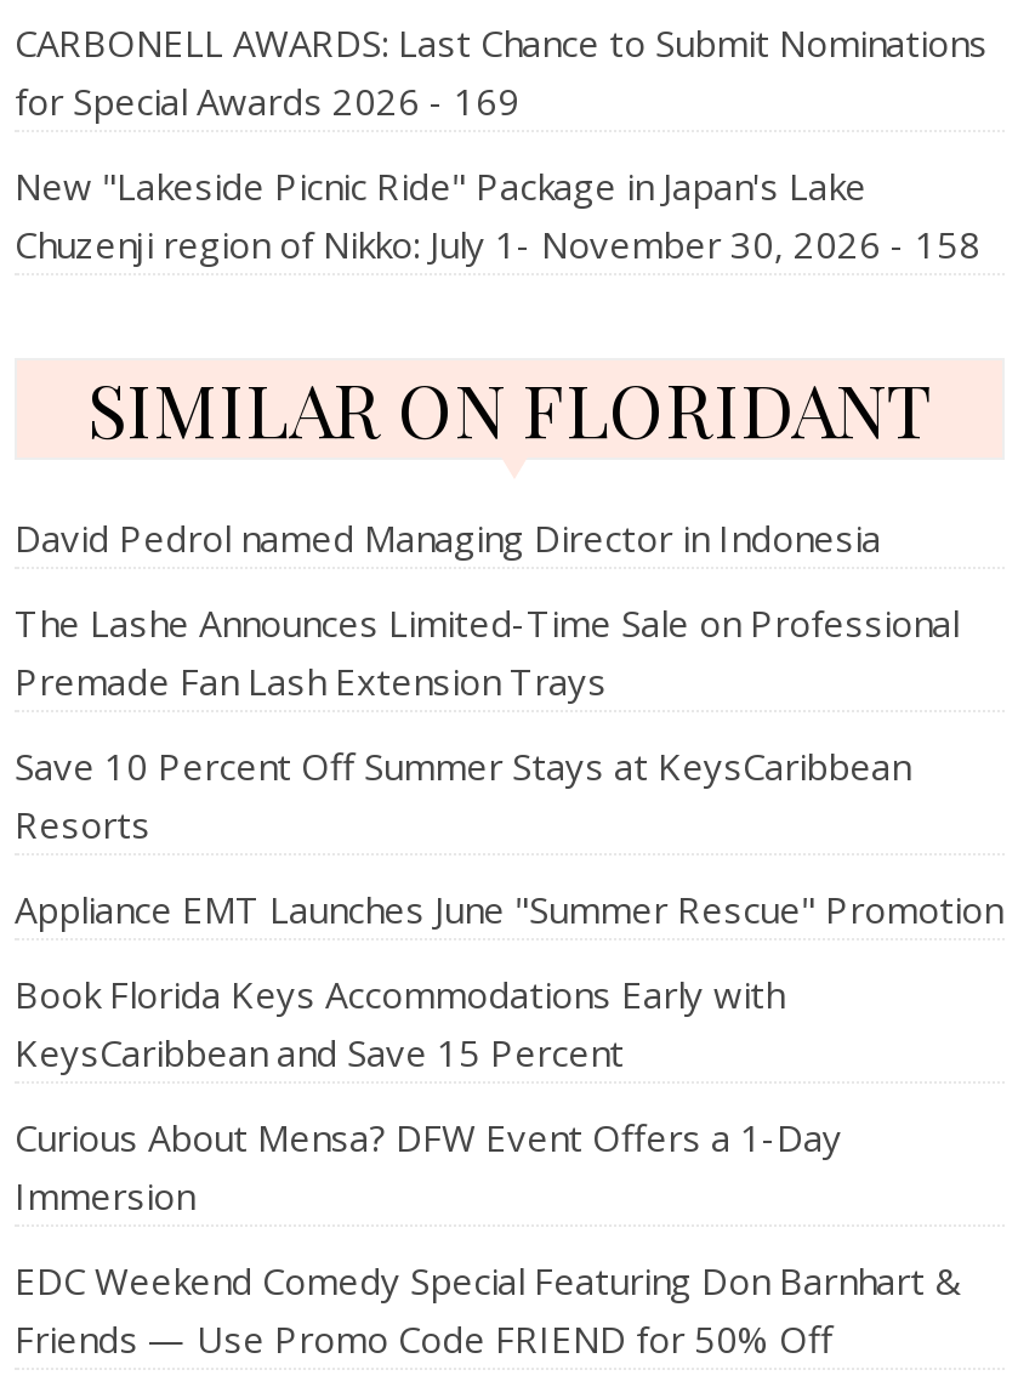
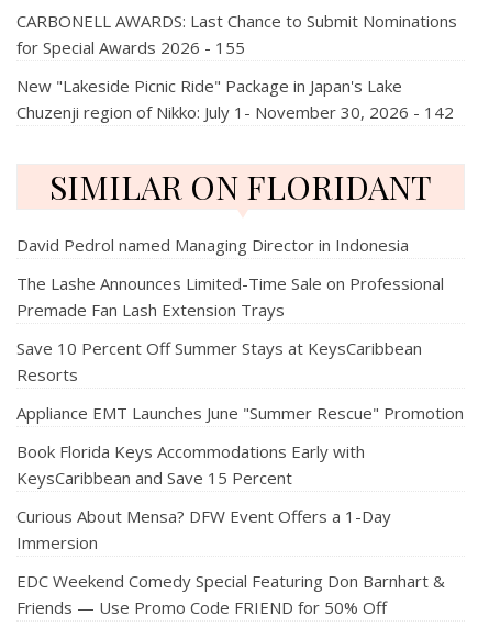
[15,76,519,125] for Special Awards 2026 - 169 -> [16,36,245,58] for Special Awards 2026 - 155
[15,220,980,268] Chuzenji region of Nikko: July 1- November 30, 2026 - 158 -> [16,101,454,123] Chuzenji region of Nikko: July 1- November 30, 2026 - 142

